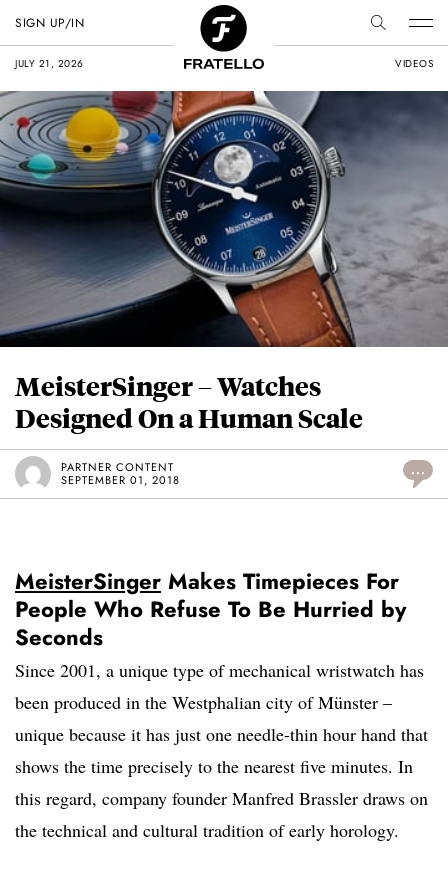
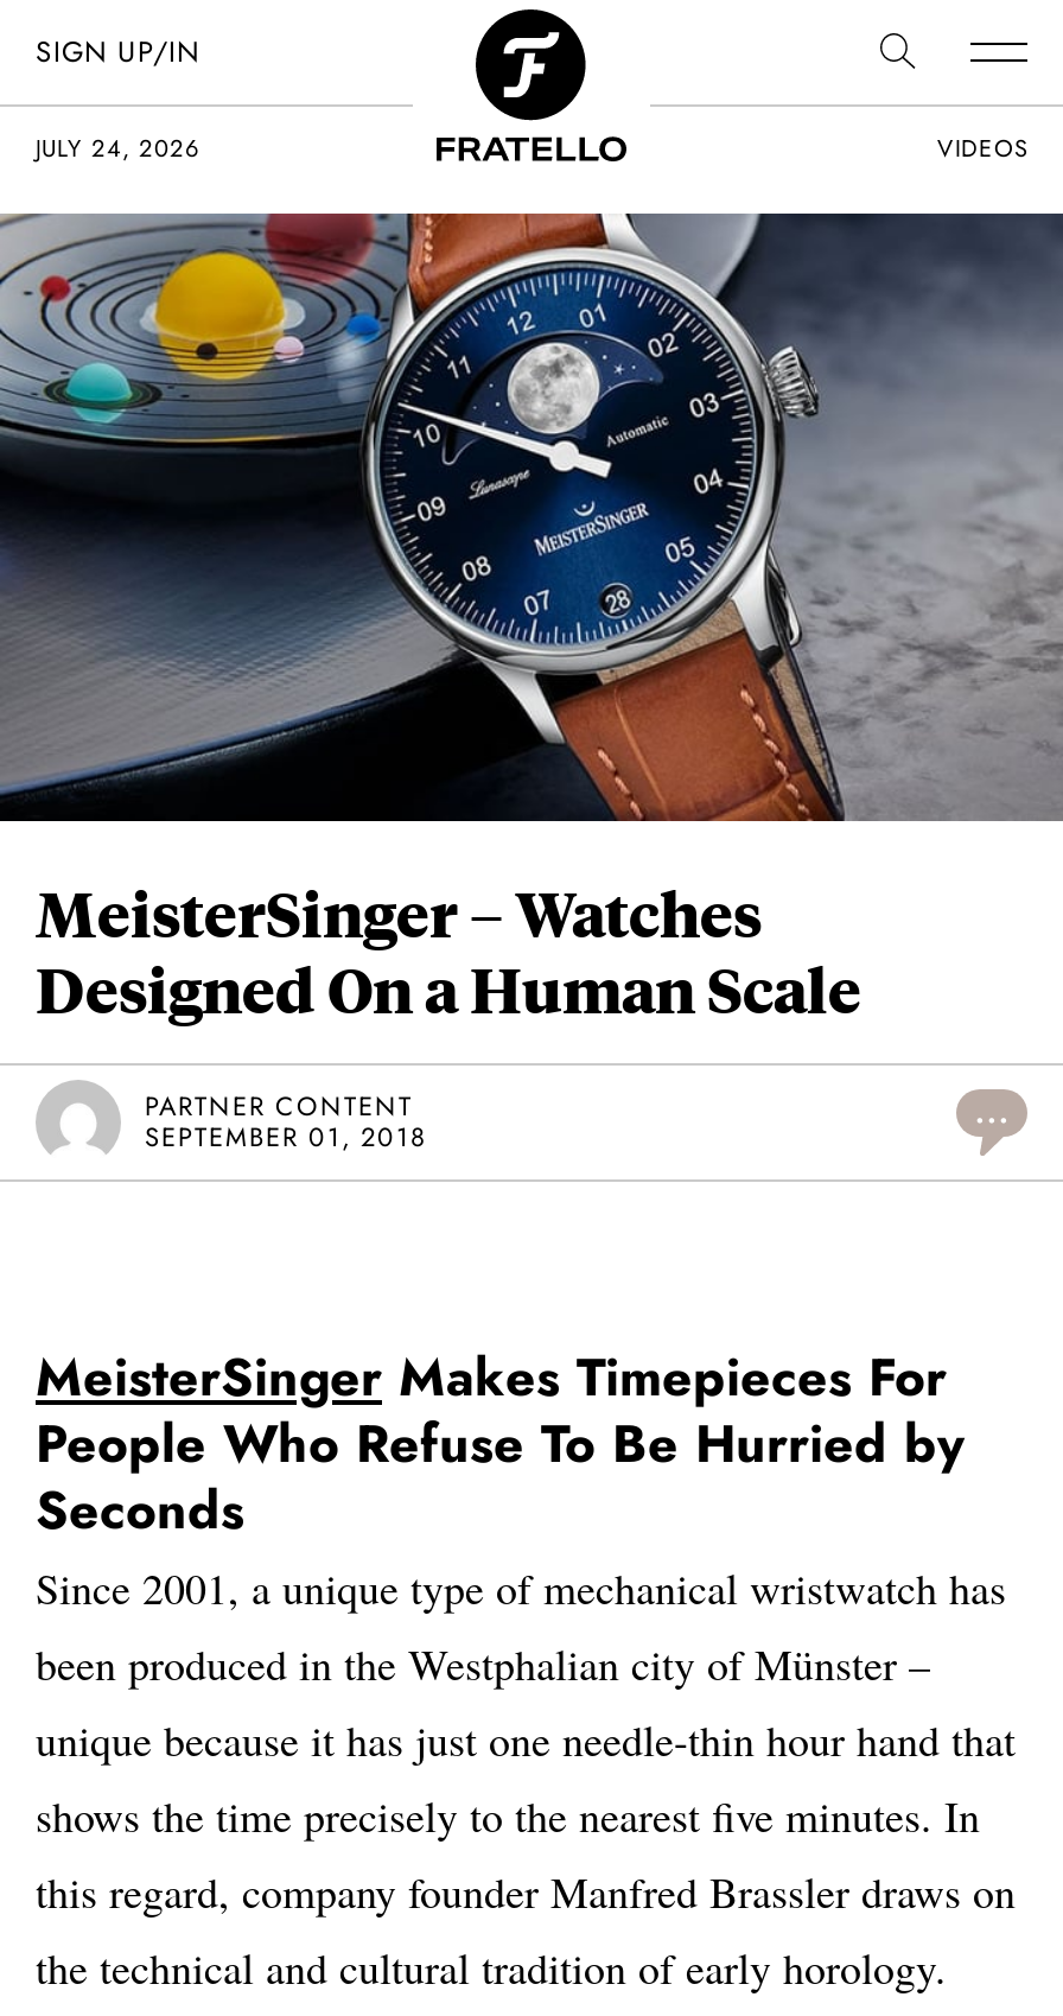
[15,56,83,71] JULY 21, 2026 -> [36,131,200,166] JULY 24, 2026

